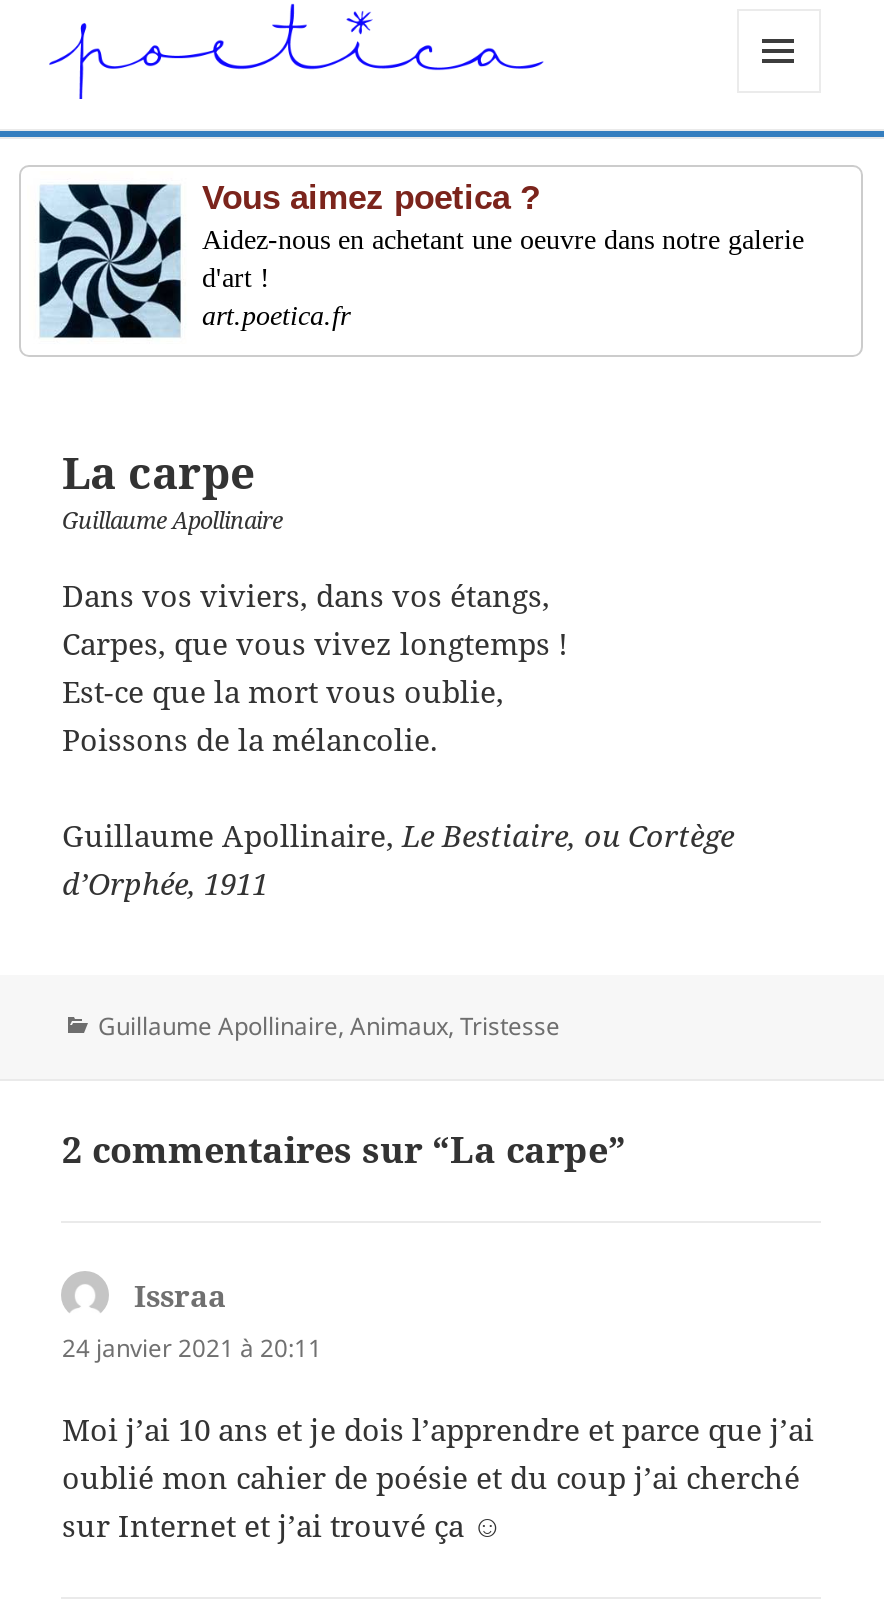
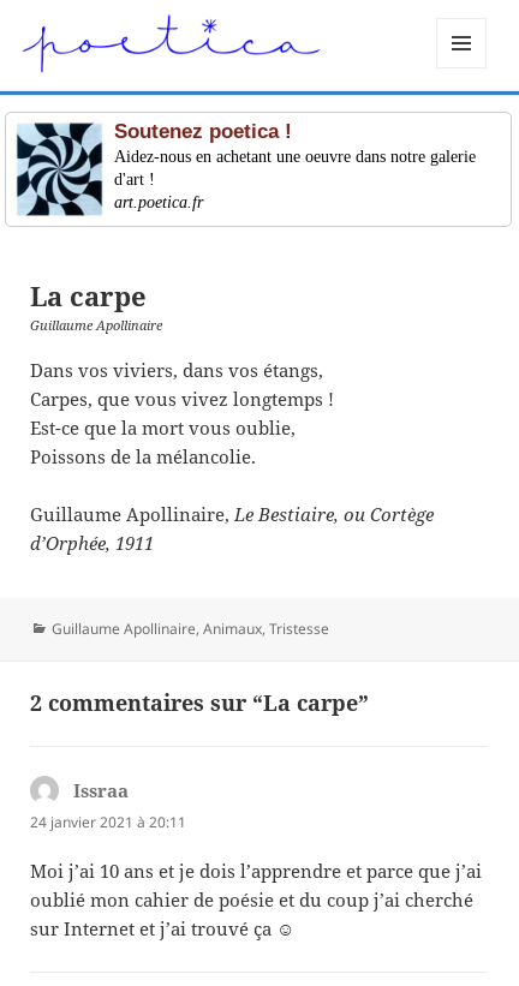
[202,180,540,218] Vous aimez poetica ? -> [115,121,292,144] Soutenez poetica !

